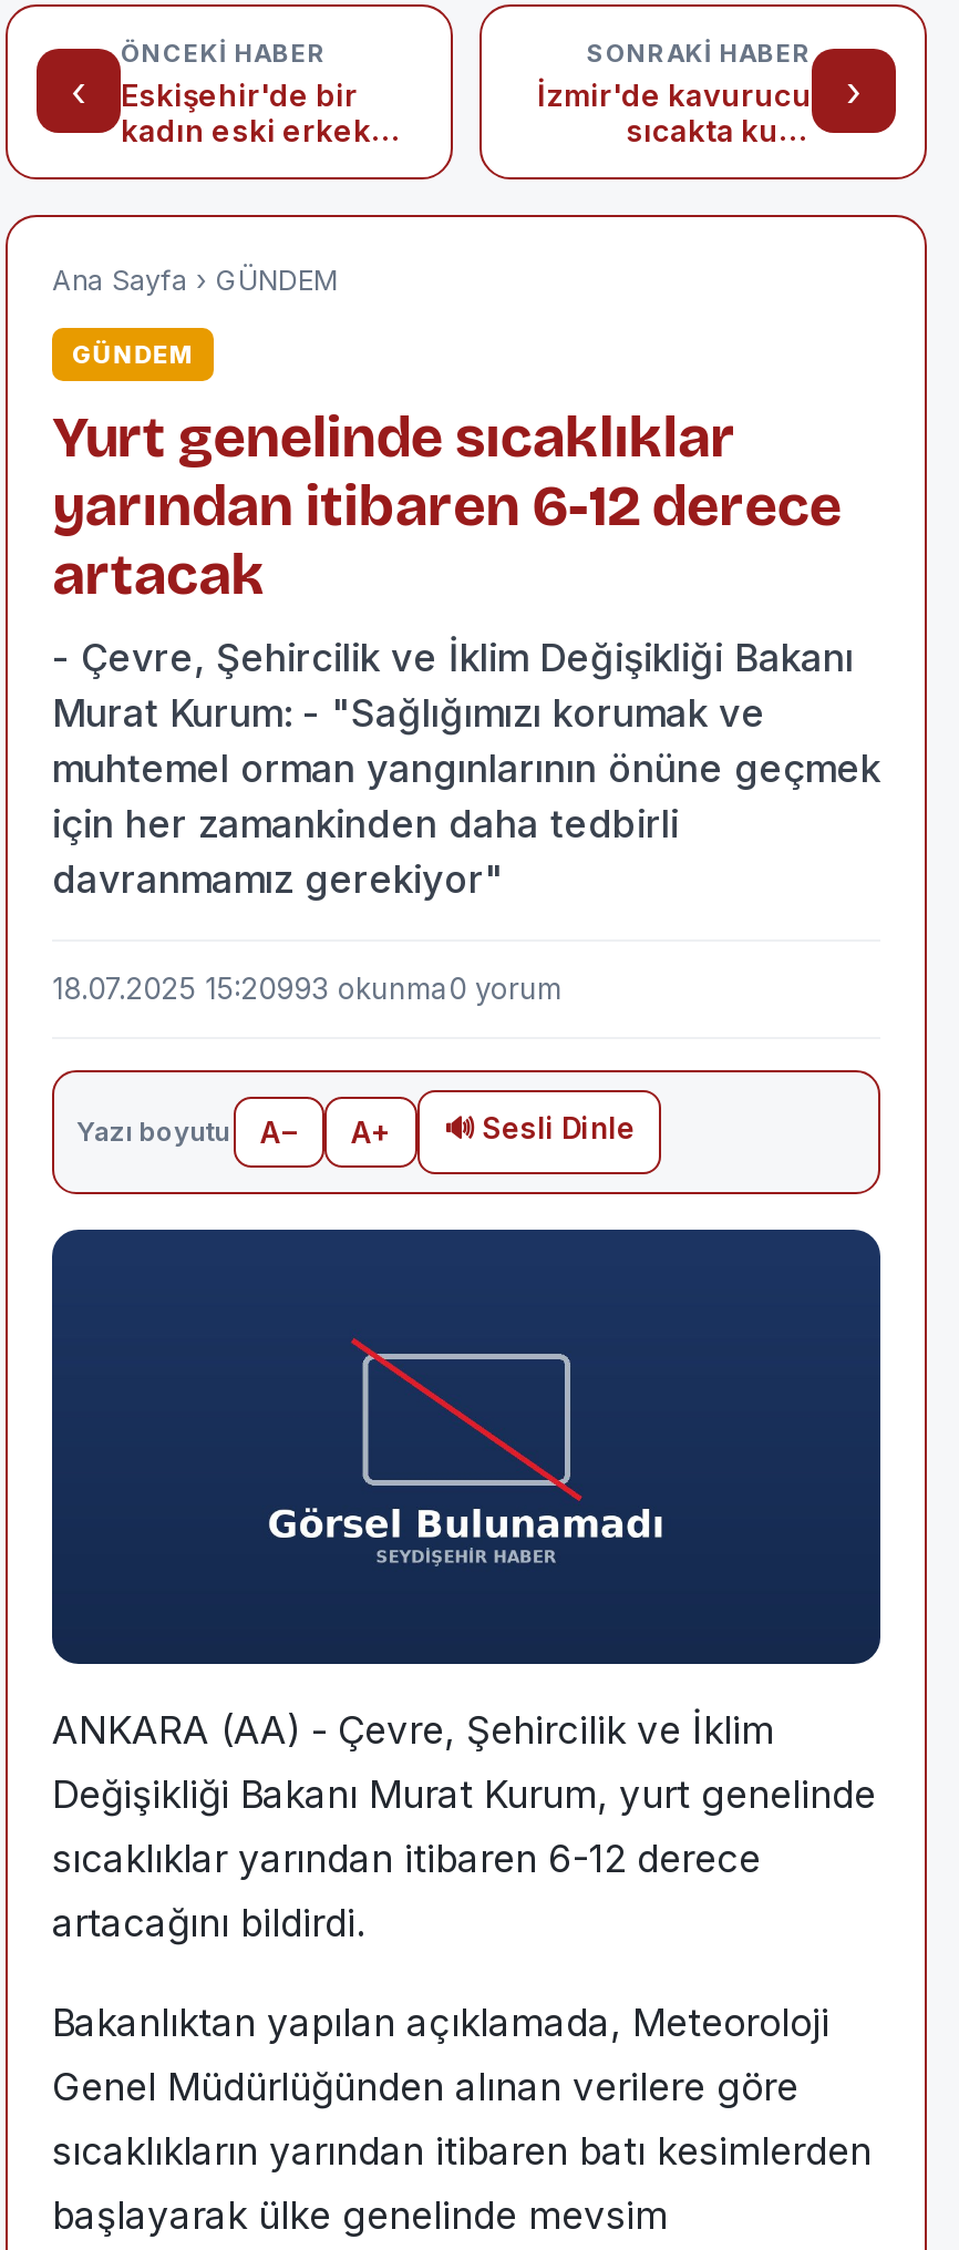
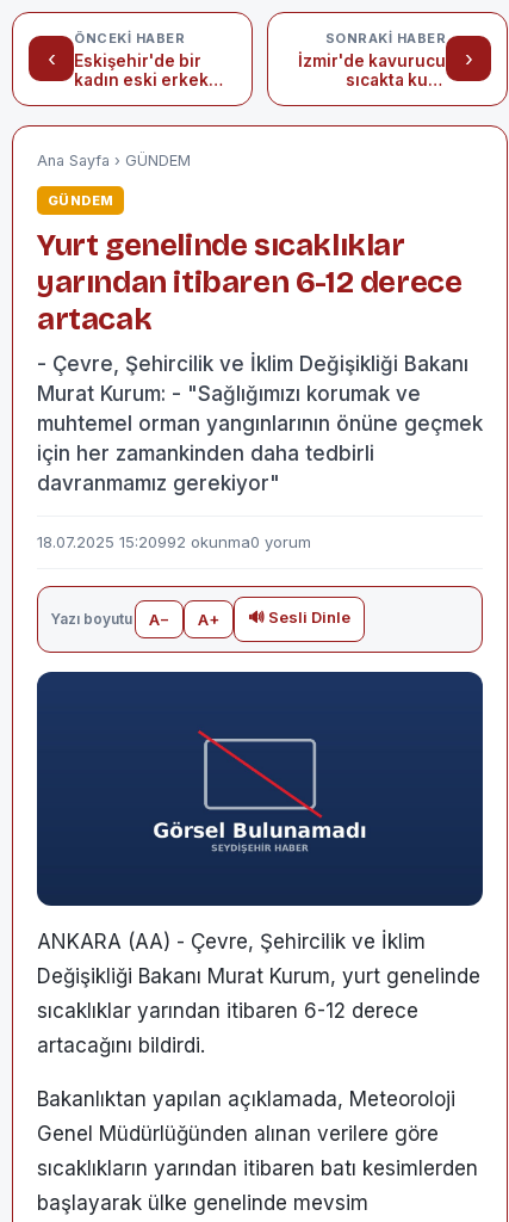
[52,970,561,1005] 18.07.2025 15:20993 okunma 0 yorum -> [37,532,311,551] 18.07.2025 15:20992 okunma 0 yorum

